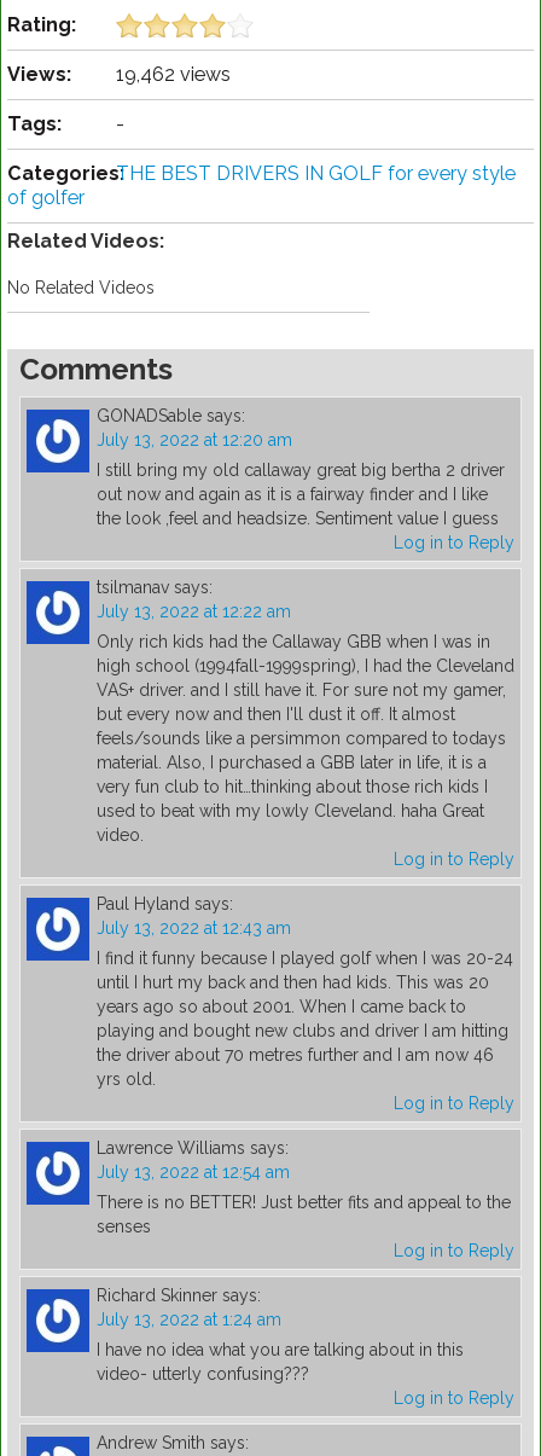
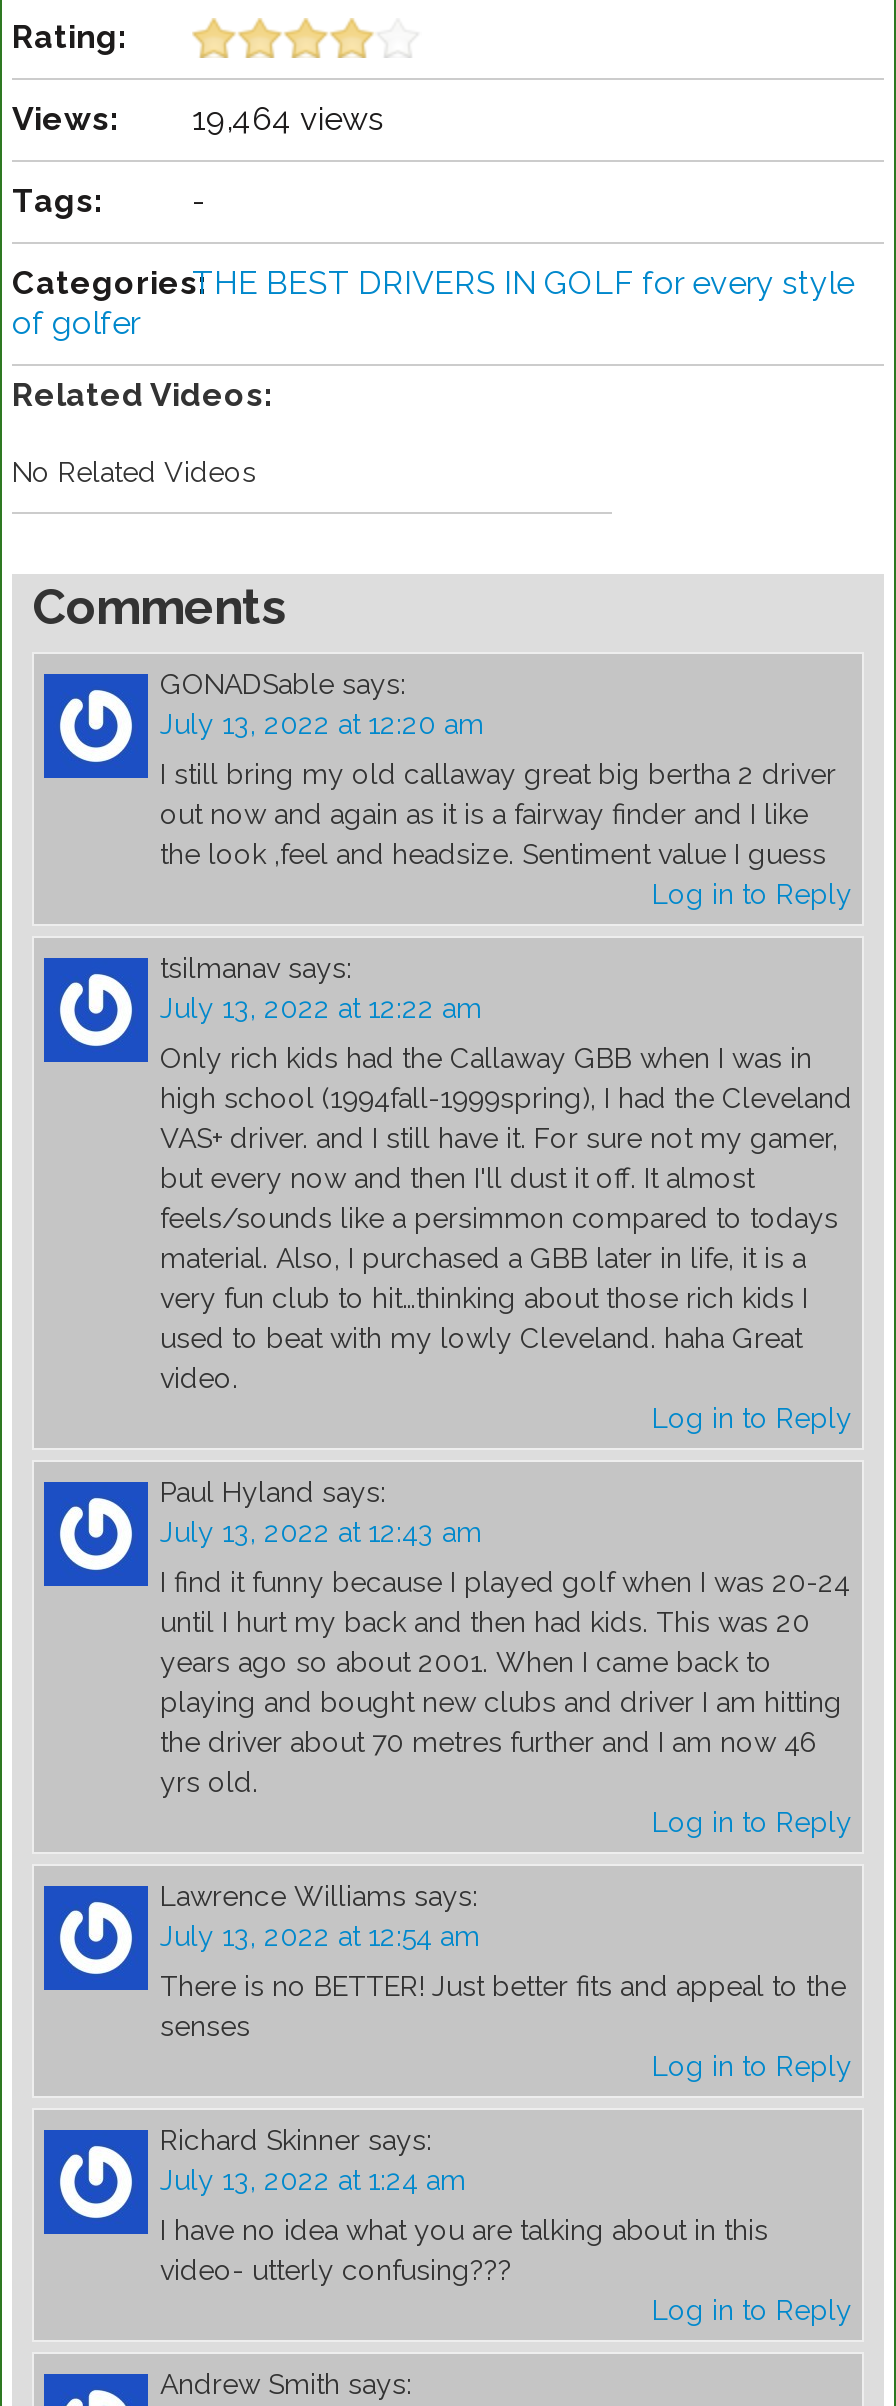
[7,63,231,86] Views: 19,462 views -> [12,101,384,139] Views: 19,464 views

